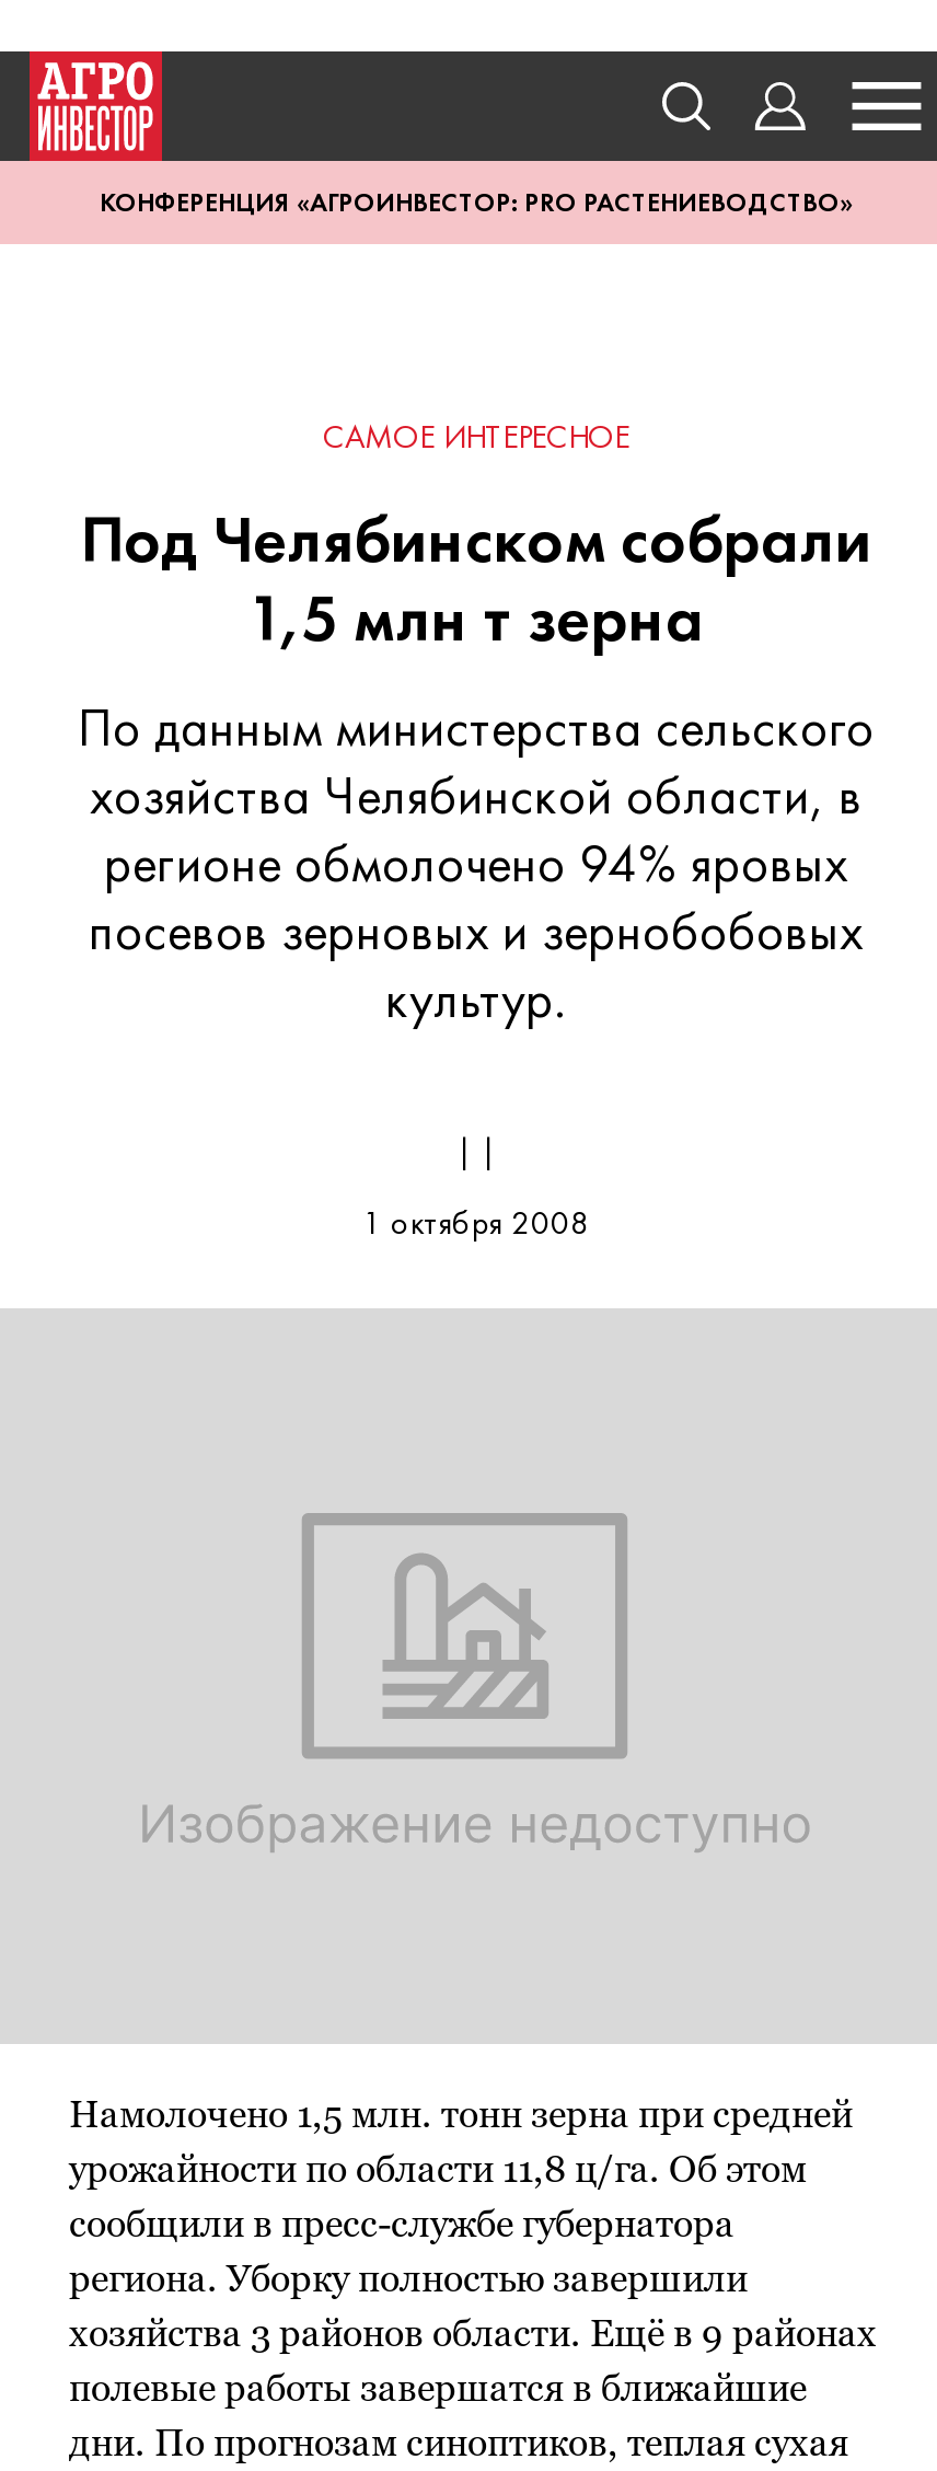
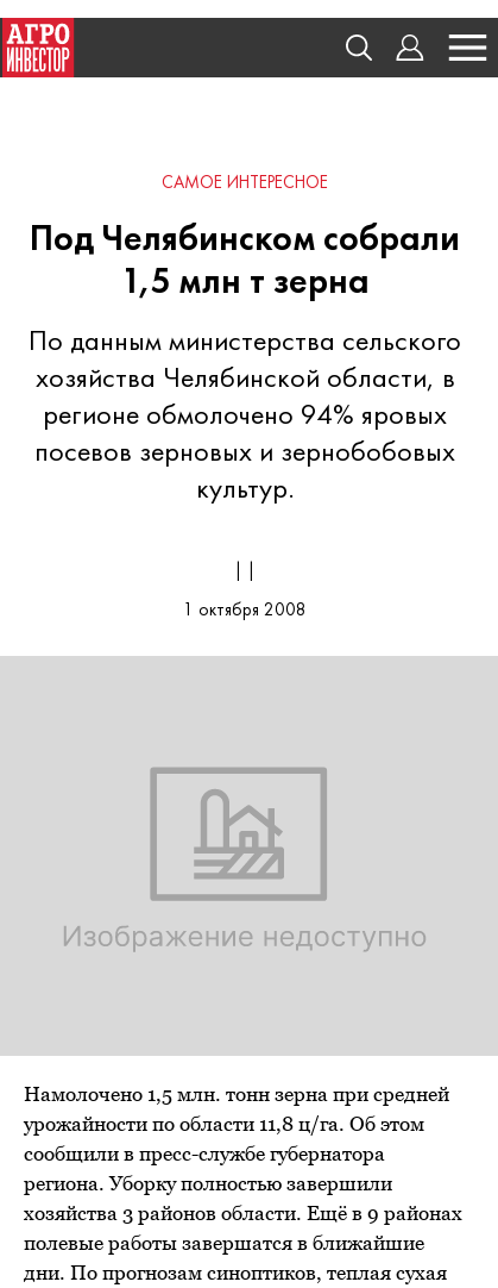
[100,185,853,220] КОНФЕРЕНЦИЯ «АГРОИНВЕСТОР: PRO РАСТЕНИЕВОДСТВО» -> none

